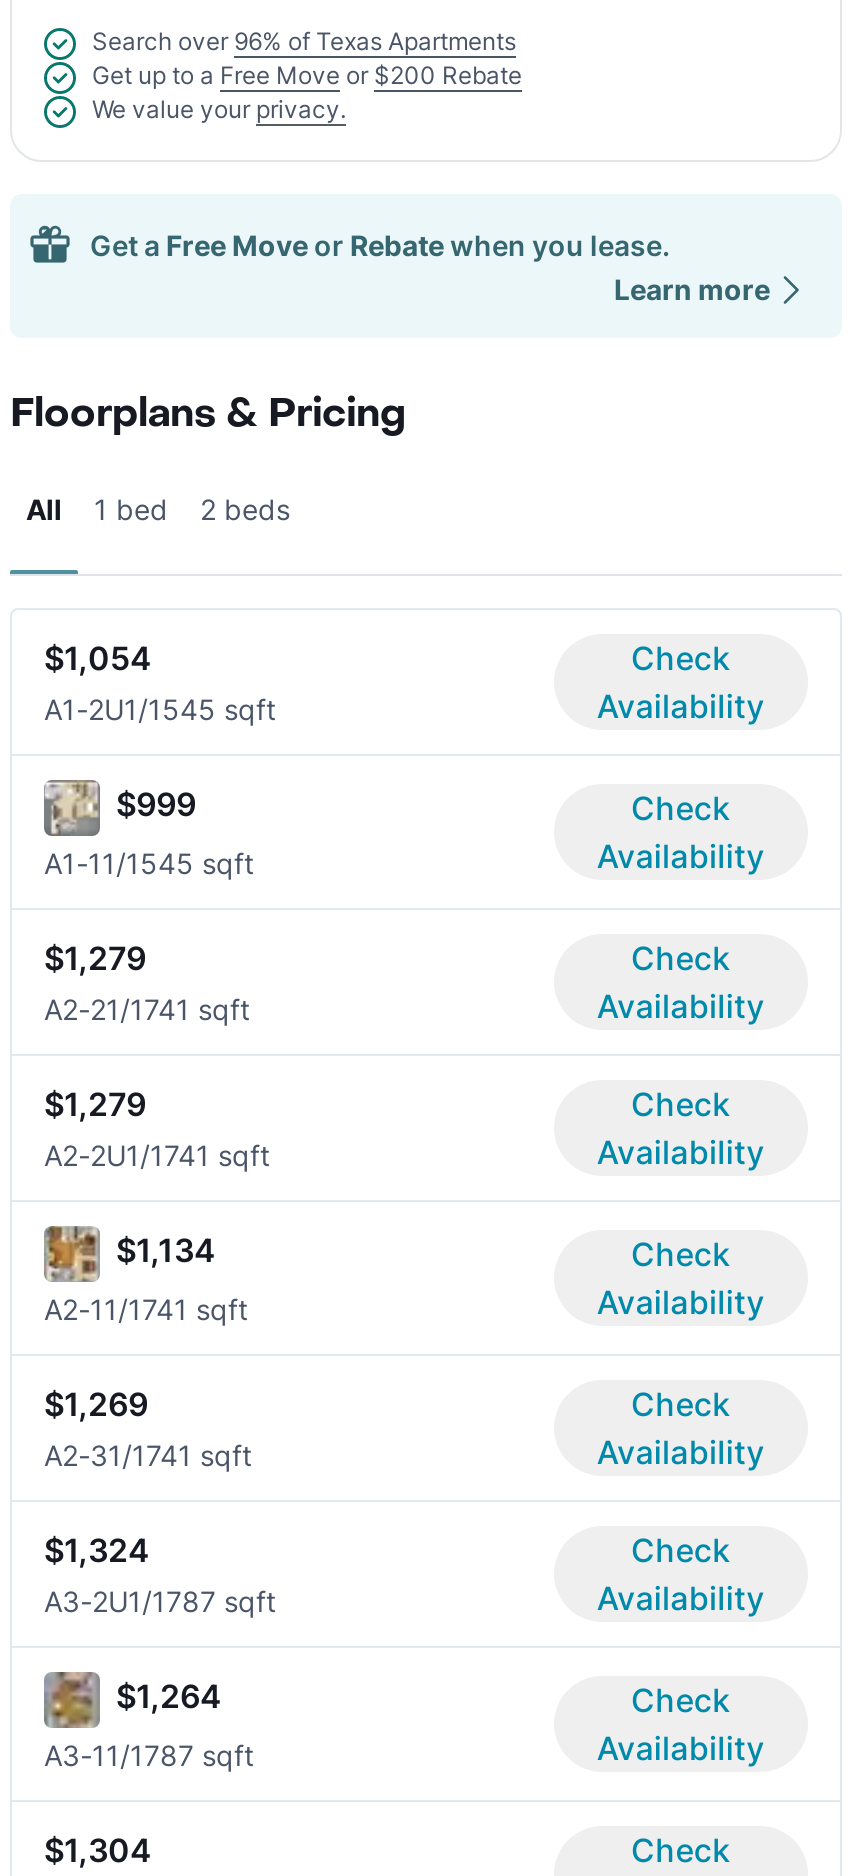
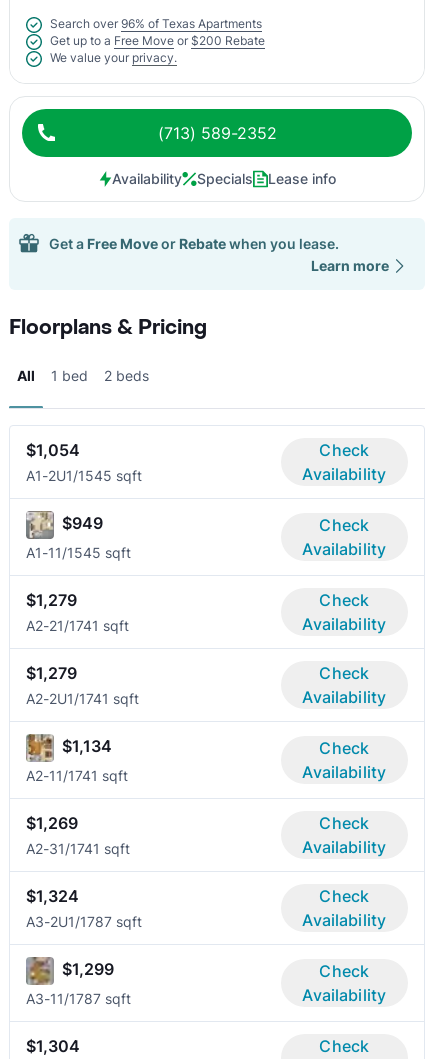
none -> [111,122,335,186] (713) 589-2352 | Availability | Specials | Lease info
[116,783,196,823] $999 -> [62,512,103,532] $949
[116,1675,222,1715] $1,264 -> [62,958,114,978] $1,299

